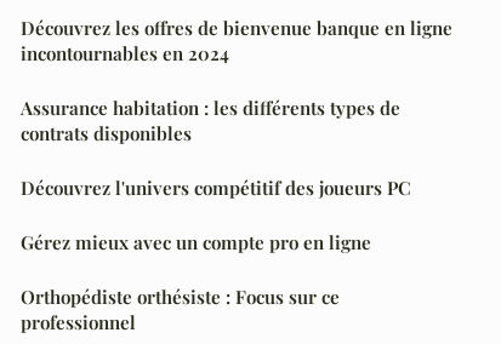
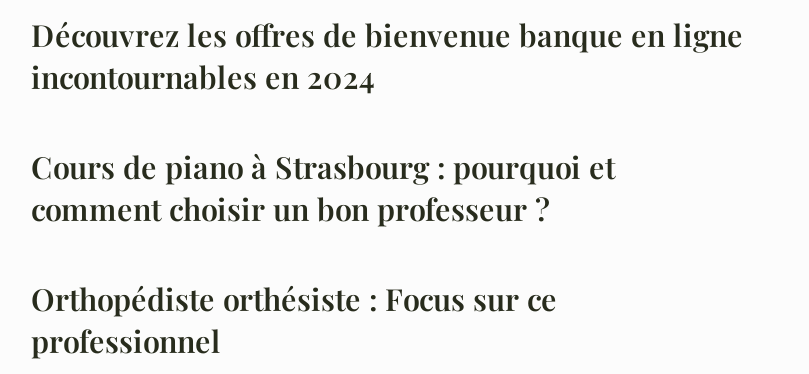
[21,95,411,254] Assurance habitation : les différents types de | contrats disponibles | Découvrez l'univers compétitif des joueurs PC | Gérez mieux avec un compte pro en ligne -> [31,146,615,228] Cours de piano à Strasbourg : pourquoi et | comment choisir un bon professeur ?

